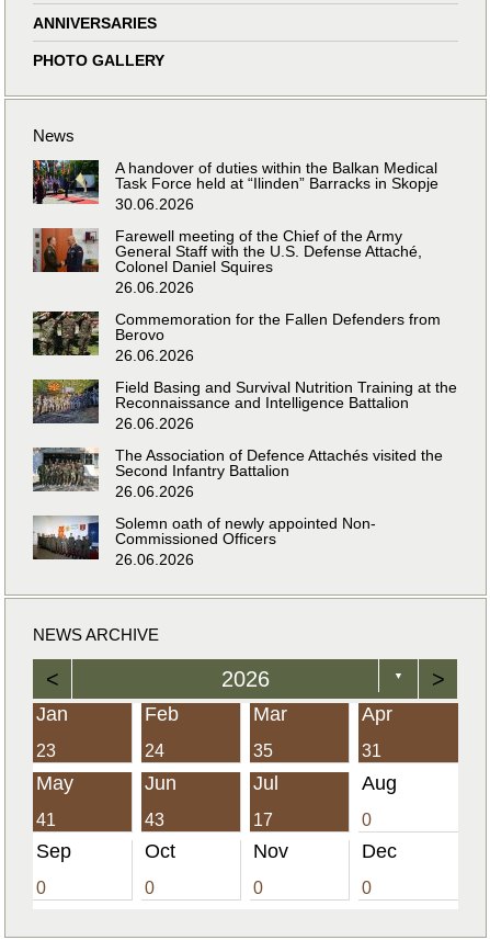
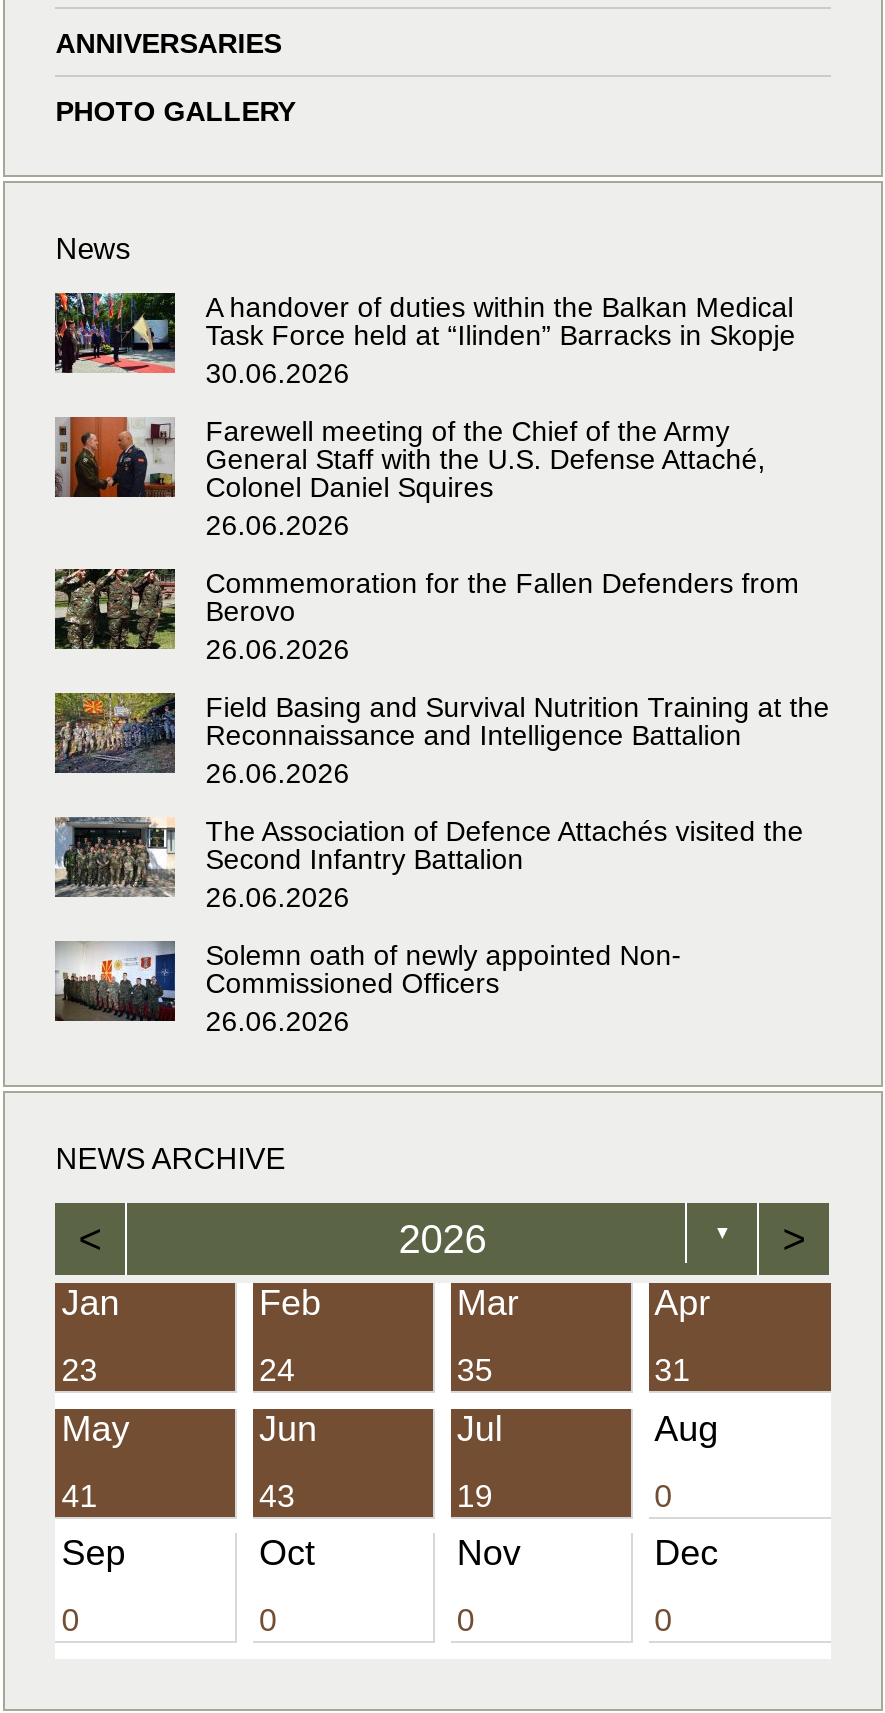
[253,810,273,829] 17 -> [457,1478,493,1512] 19

